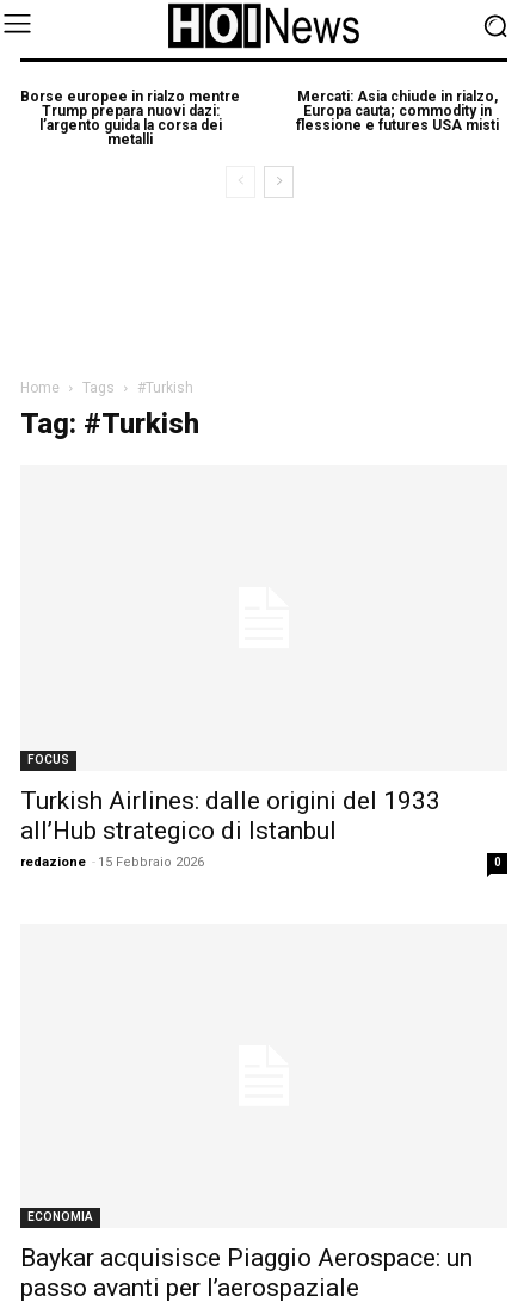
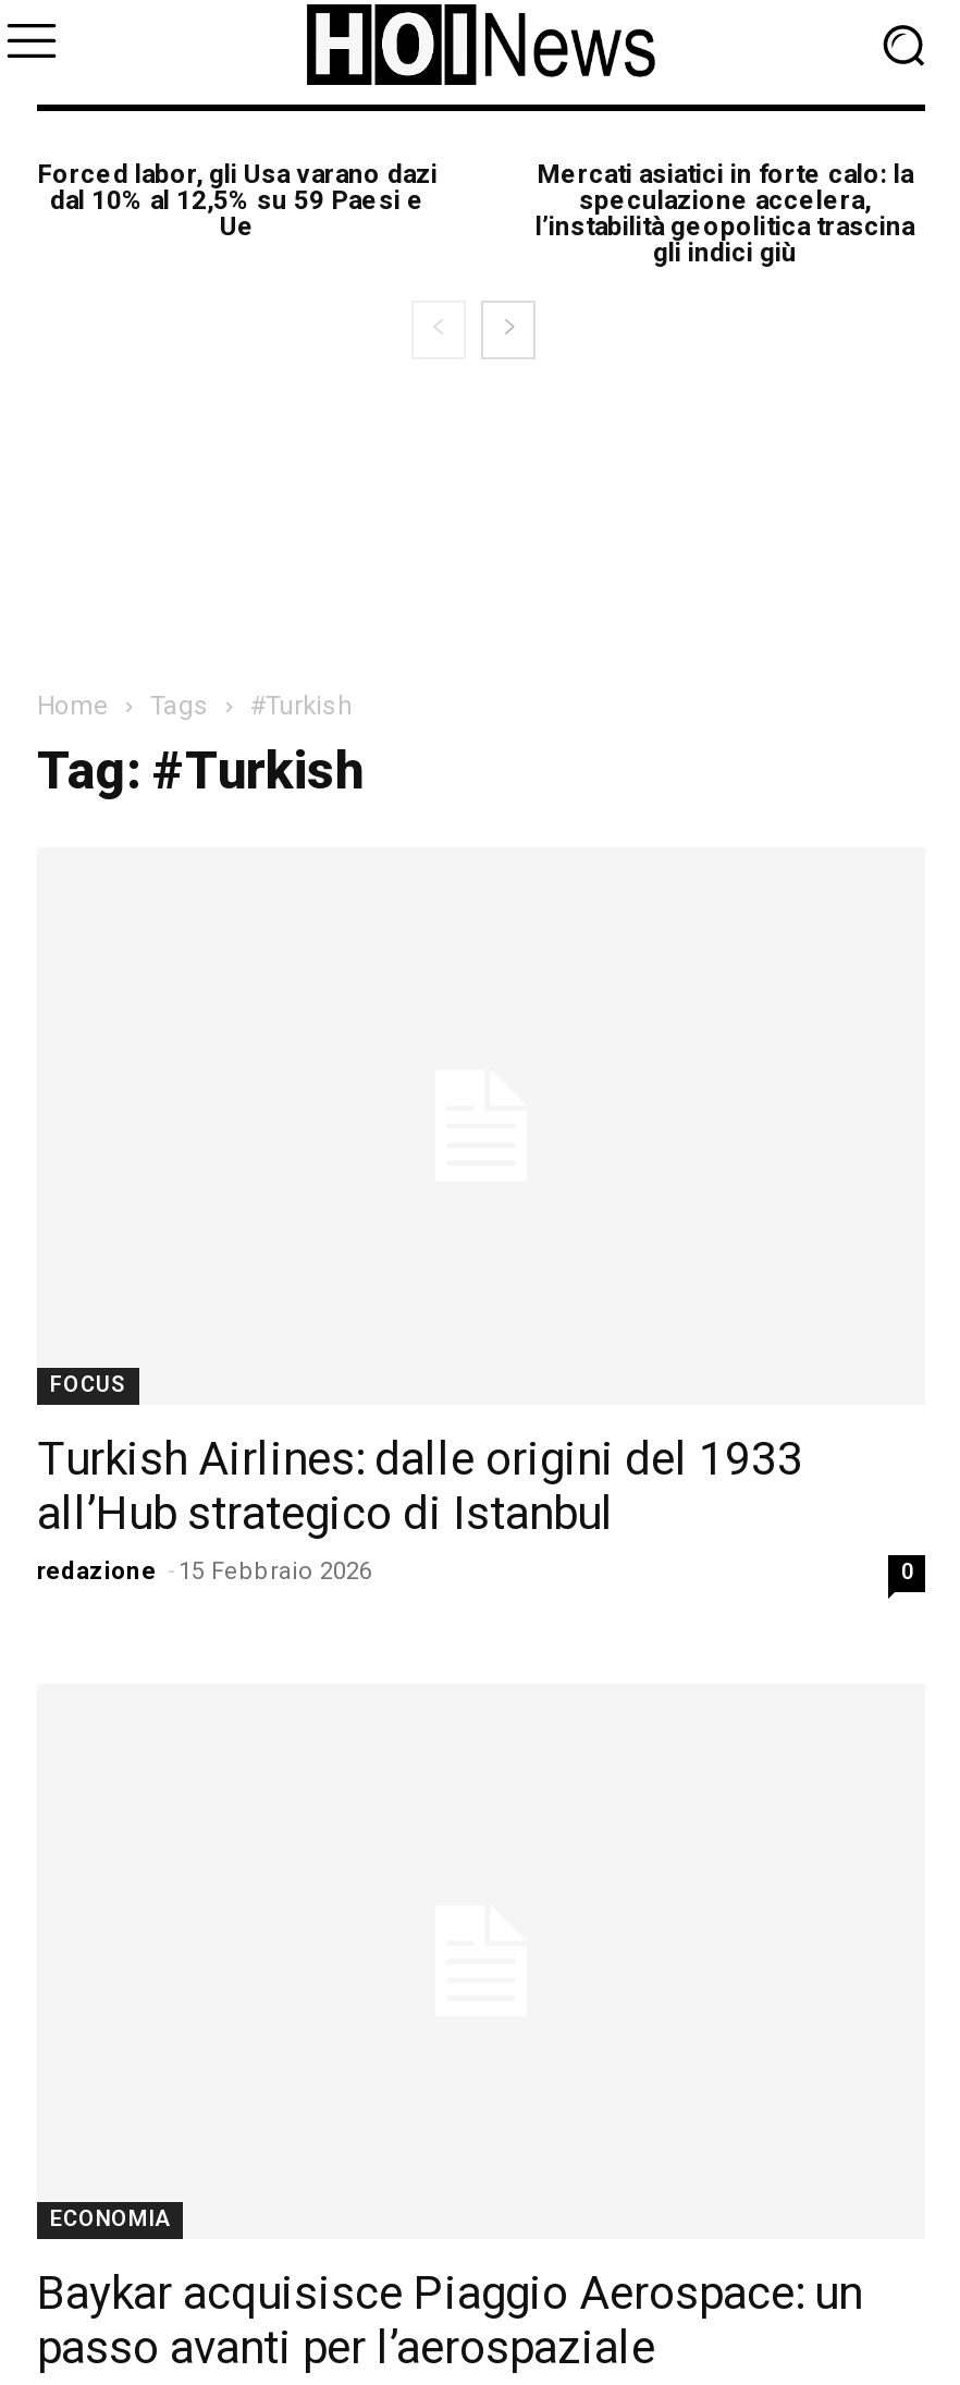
[20,88,240,148] Borse europee in rialzo mentre | Trump prepara nuovi dazi: | l’argento guida la corsa dei | metalli -> [37,159,438,242] Forced labor, gli Usa varano dazi | dal 10% al 12,5% su 59 Paesi e | Ue
[296,88,499,134] Mercati: Asia chiude in rialzo, | Europa cauta; commodity in | flessione e futures USA misti -> [536,159,914,268] Mercati asiatici in forte calo: la | speculazione accelera, | l’instabilità geopolitica trascina | gli indici giù

